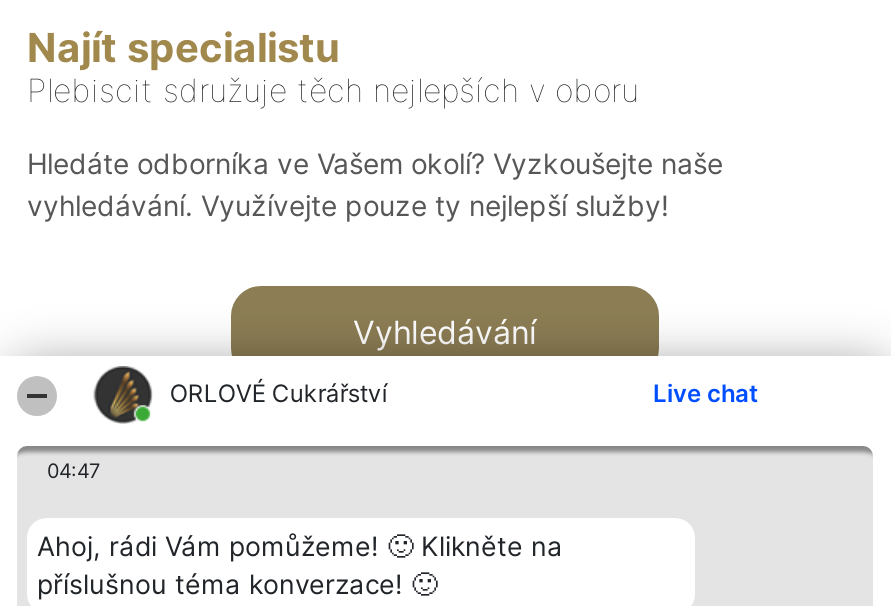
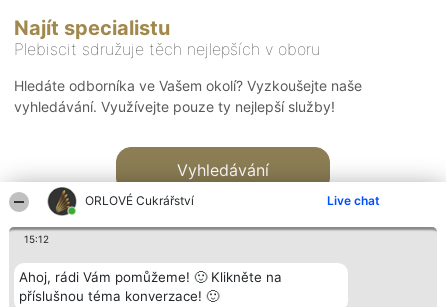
[47,458,101,482] 04:47 -> [24,233,49,245] 15:12

